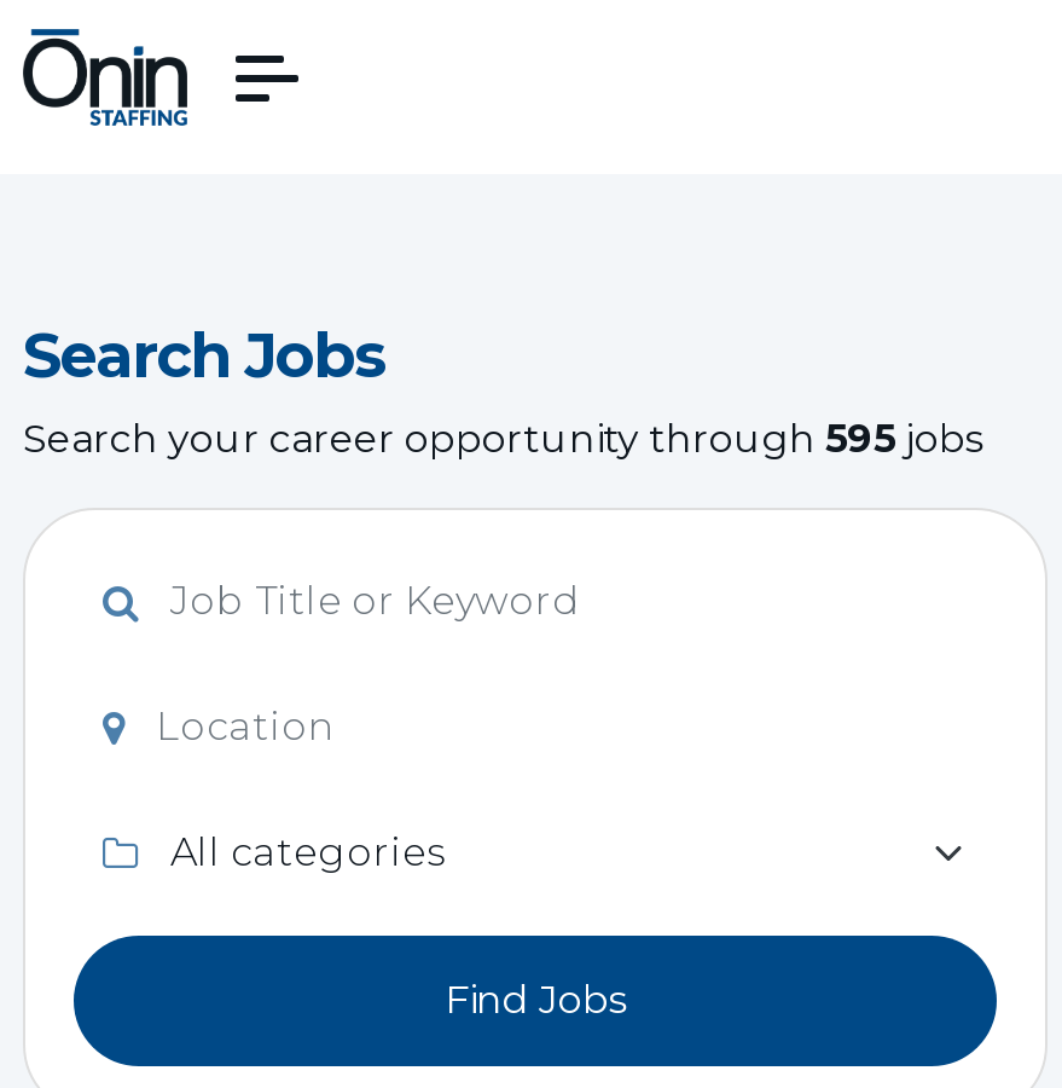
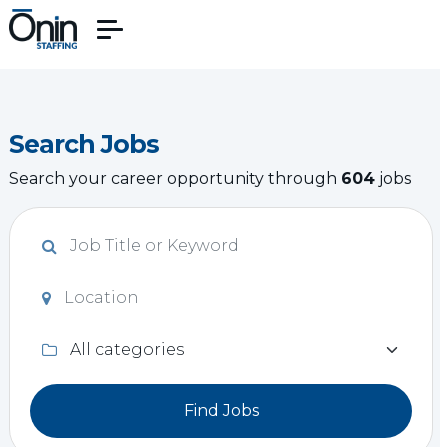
[23,416,982,462] Search your career opportunity through 595 jobs -> [9,169,411,188] Search your career opportunity through 604 jobs

